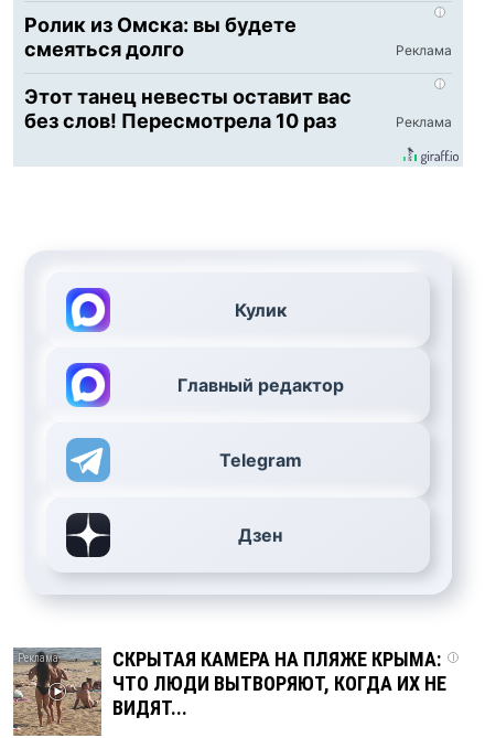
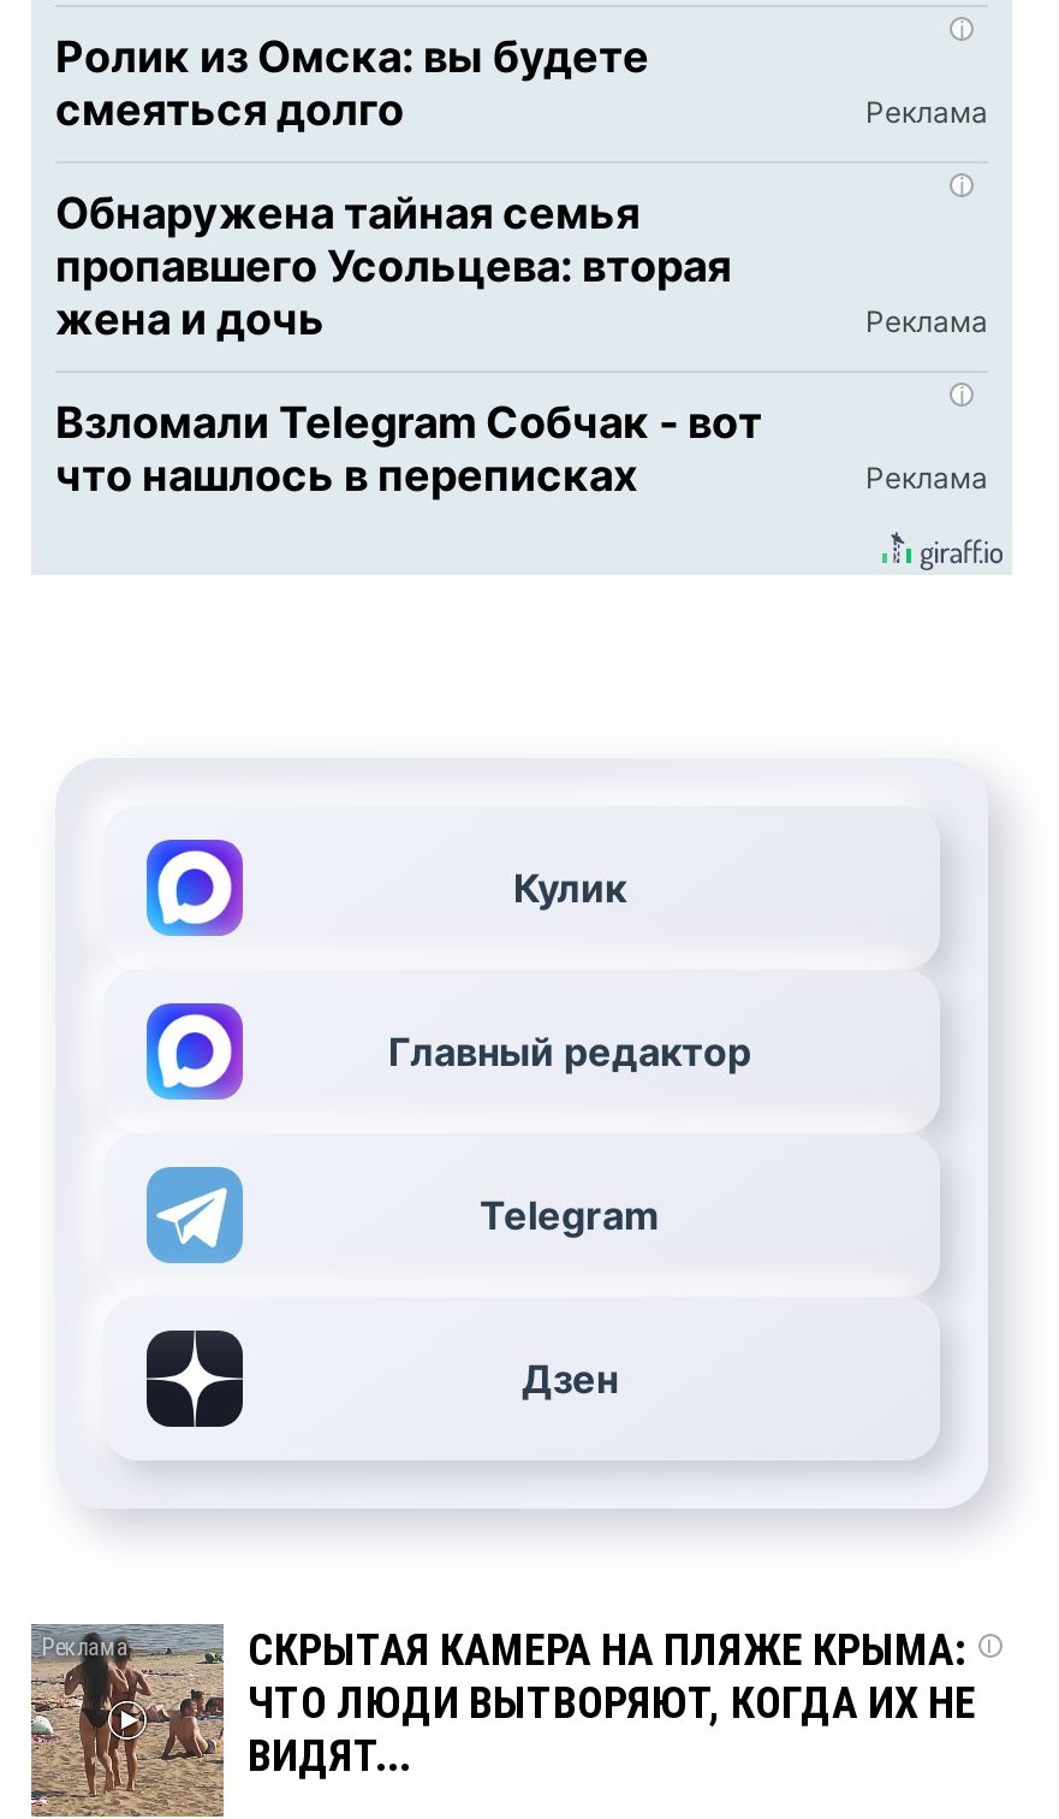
[24,85,352,132] Этот танец невесты оставит вас | без слов! Пересмотрела 10 раз -> [55,188,762,501] Обнаружена тайная семья | пропавшего Усольцева: вторая | жена и дочь | Взломали Telegram Собчак - вот | что нашлось в переписках

